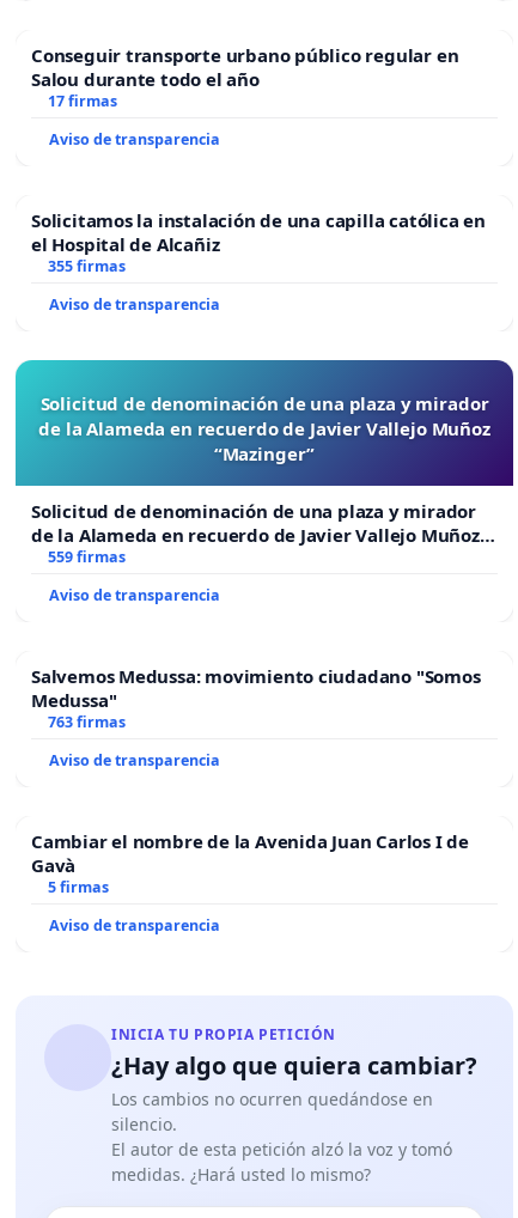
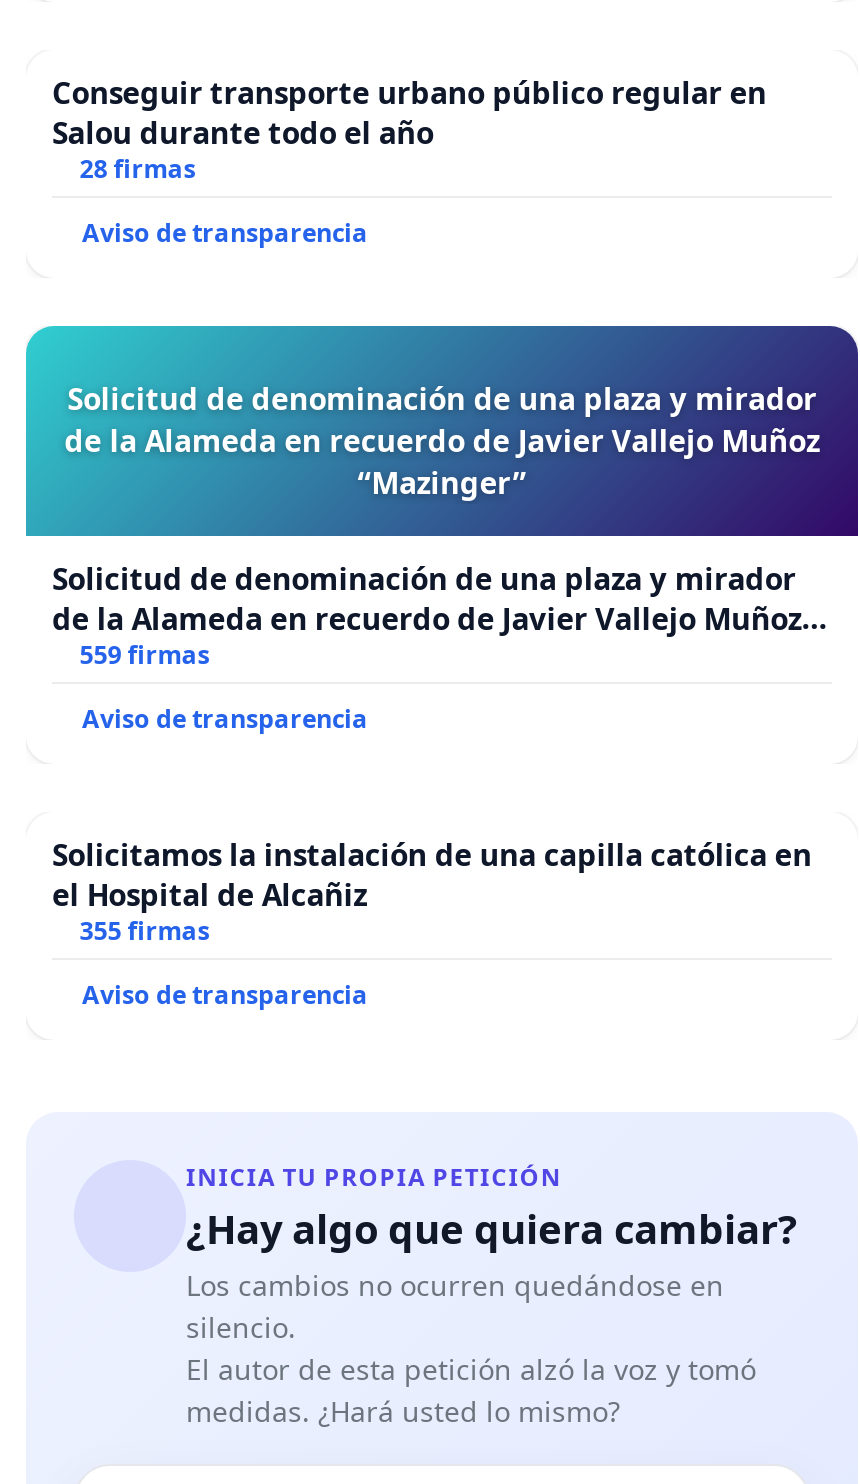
[48,91,220,149] 17 firmas | Aviso de transparencia -> [80,151,196,185] 28 firmas
moved [31,208,486,276] -> [52,833,812,947]: Solicitamos la instalación de una capilla católica en | el Hospital de Alcañiz | 355 firmas
[31,664,480,897] Salvemos Medussa: movimiento ciudadano "Somos | Medussa" | 763 firmas | Aviso de transparencia | Cambiar el nombre de la Avenida Juan Carlos I de | Gavà | 5 firmas -> none

